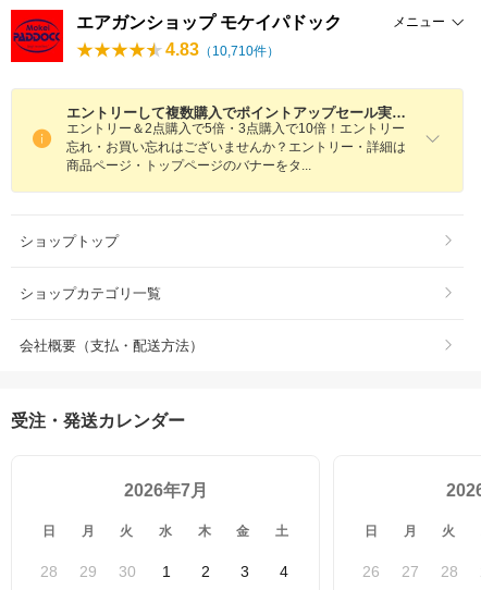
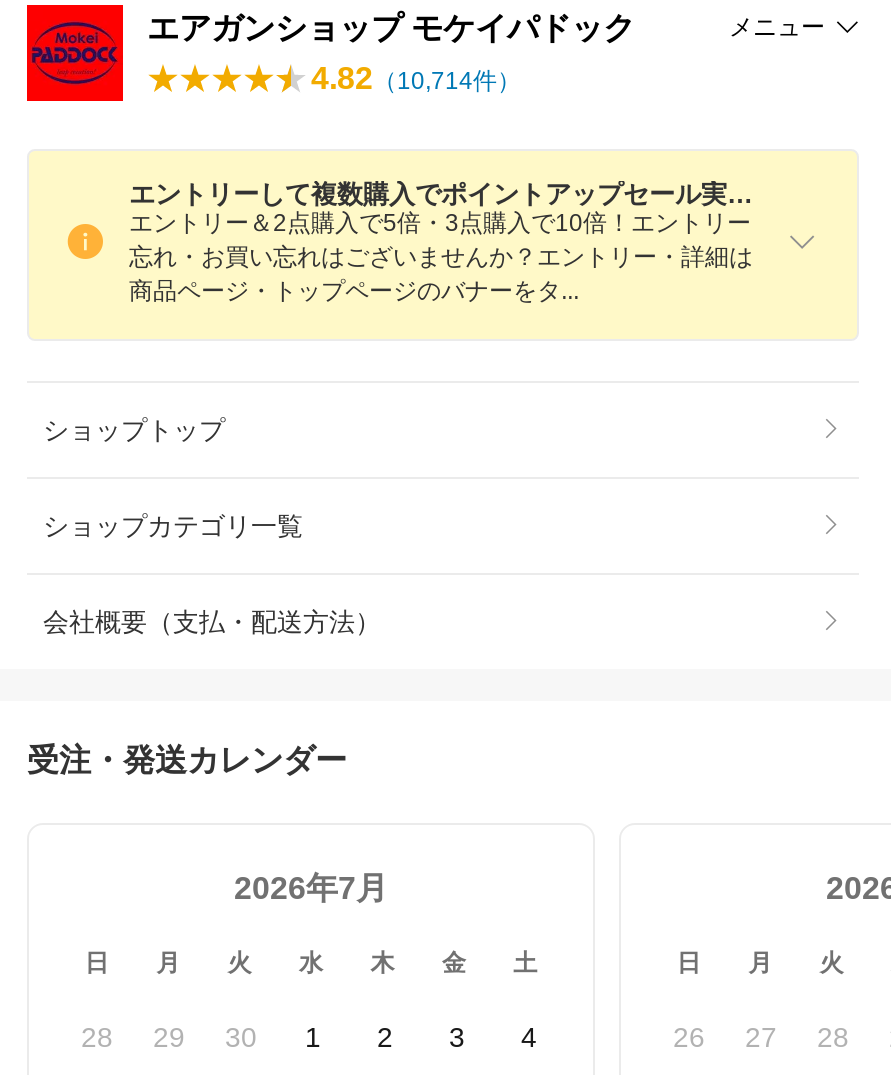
[165,40,280,59] 4.83（10,710件） -> [311,61,521,95] 4.82（10,714件）

